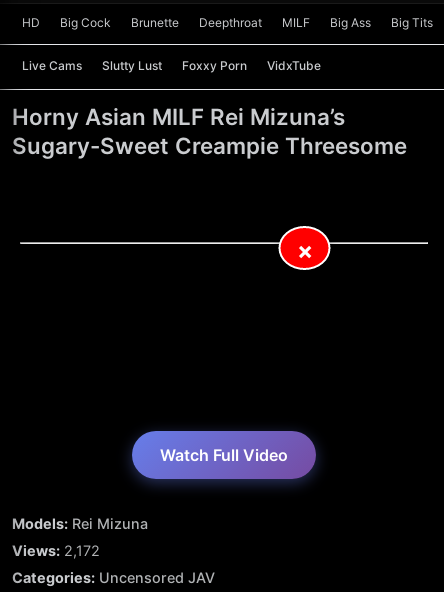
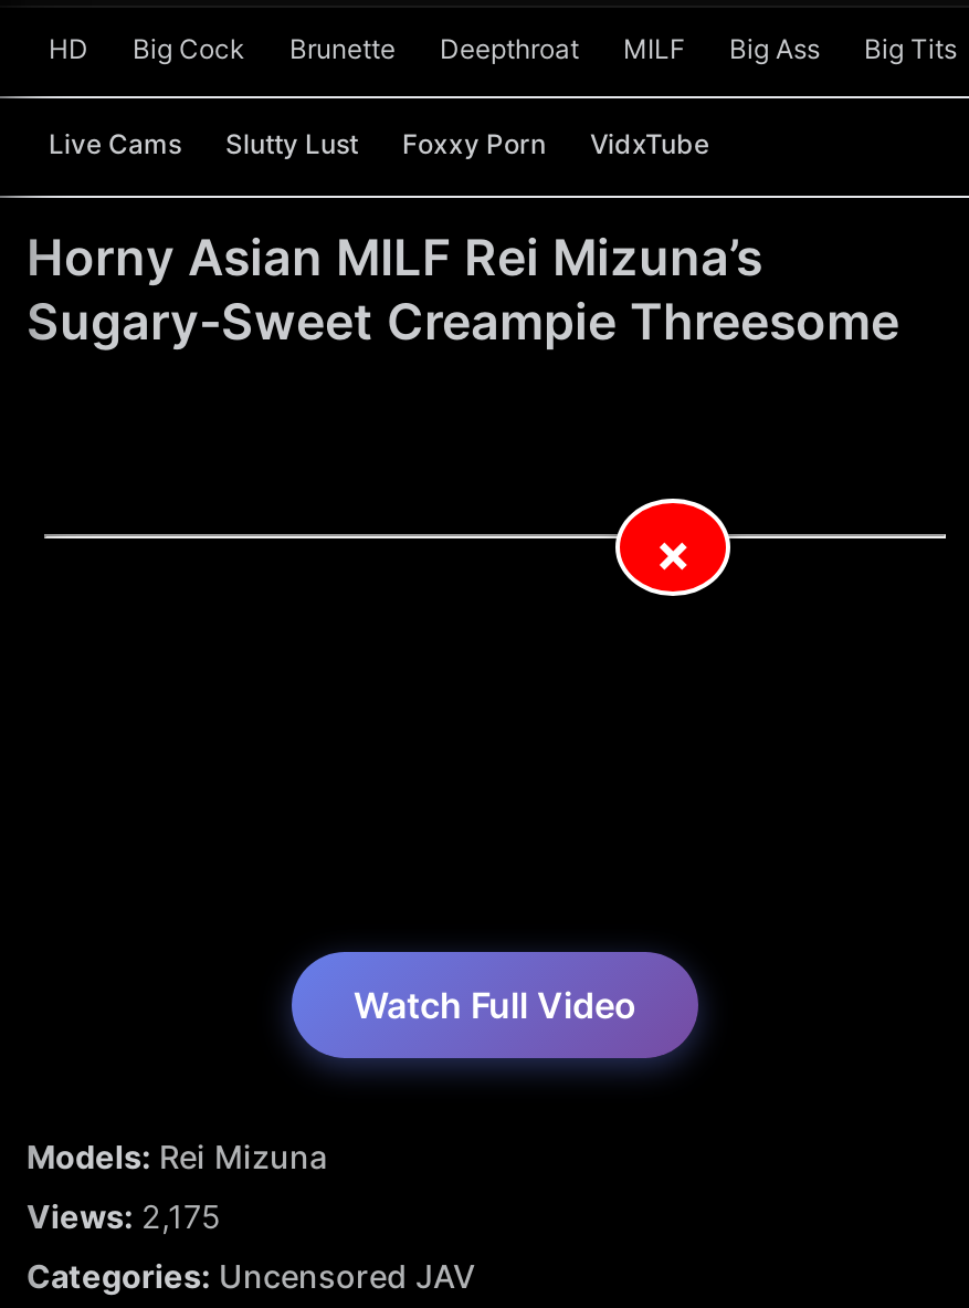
[12,541,100,558] Views: 2,172 -> [27,1196,221,1234] Views: 2,175

